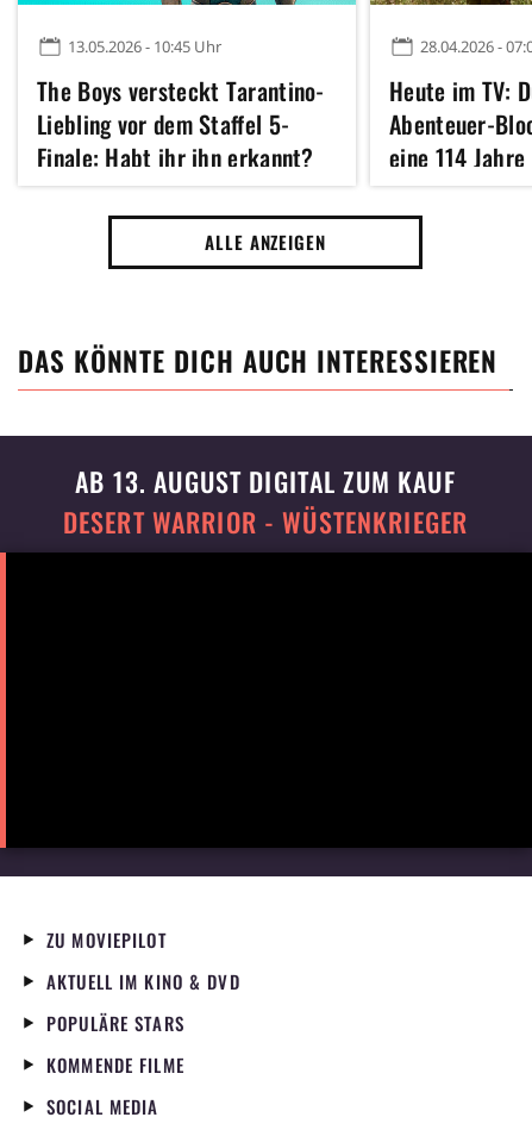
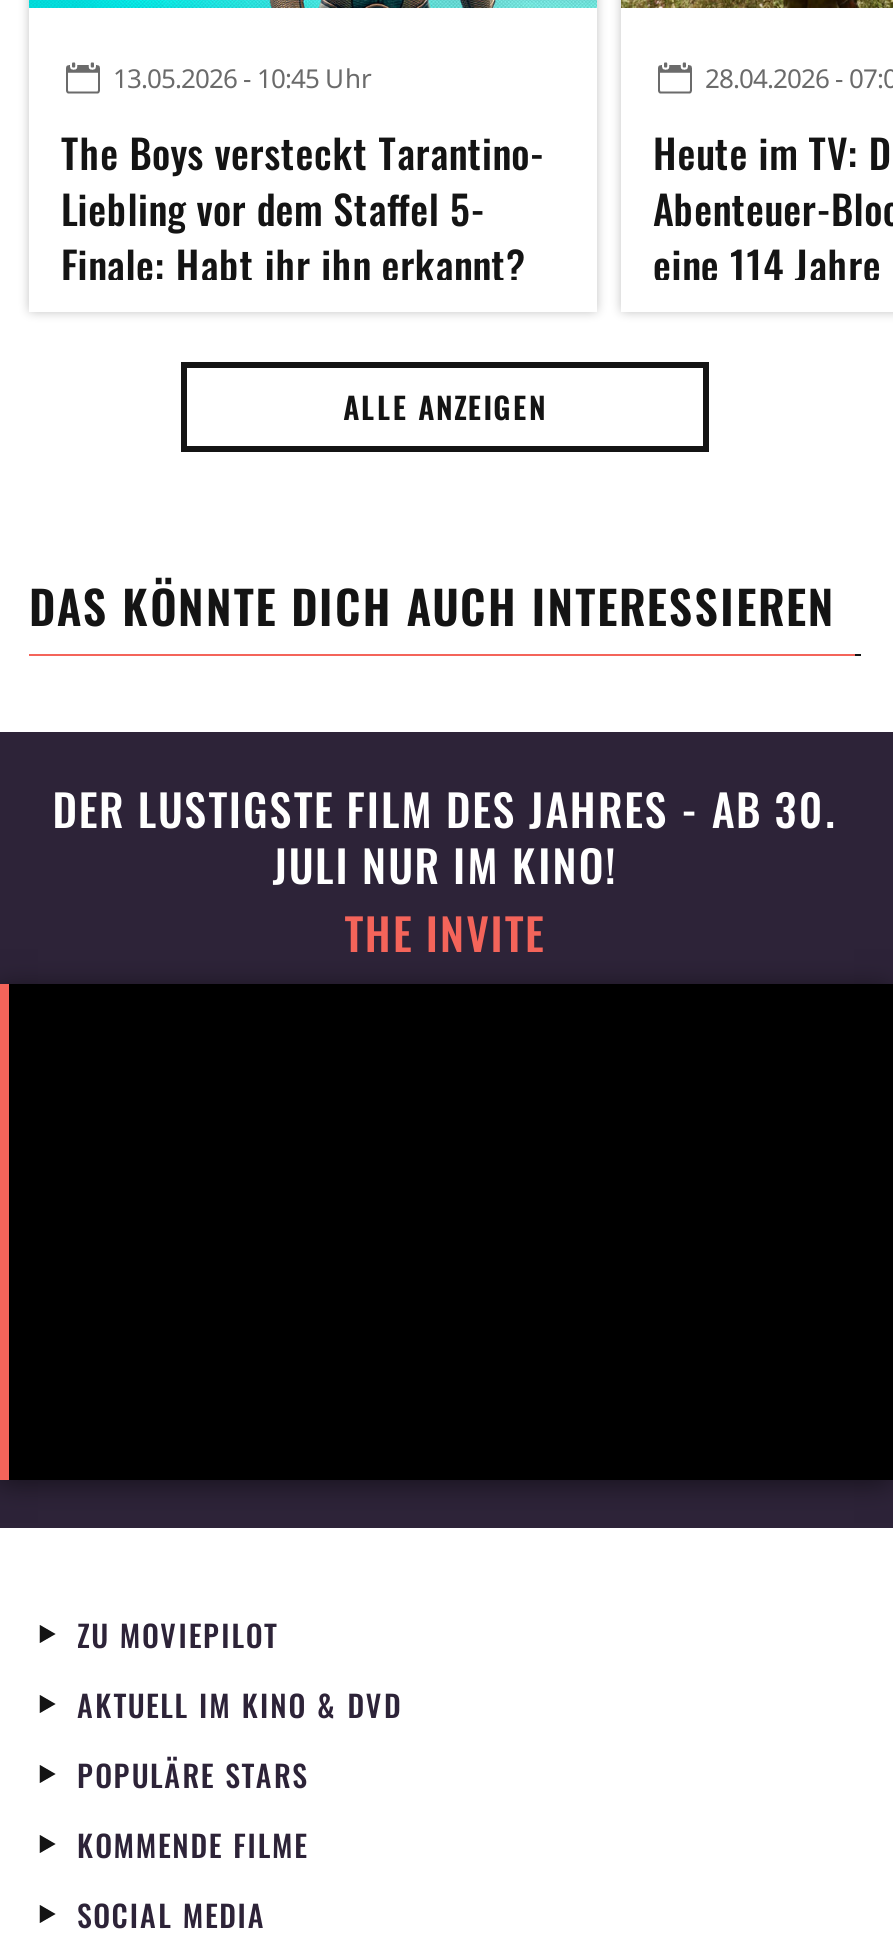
[63,462,468,540] AB 13. AUGUST DIGITAL ZUM KAUF | DESERT WARRIOR - WÜSTENKRIEGER -> [53,775,837,963] DER LUSTIGSTE FILM DES JAHRES - AB 30. | JULI NUR IM KINO! | THE INVITE

